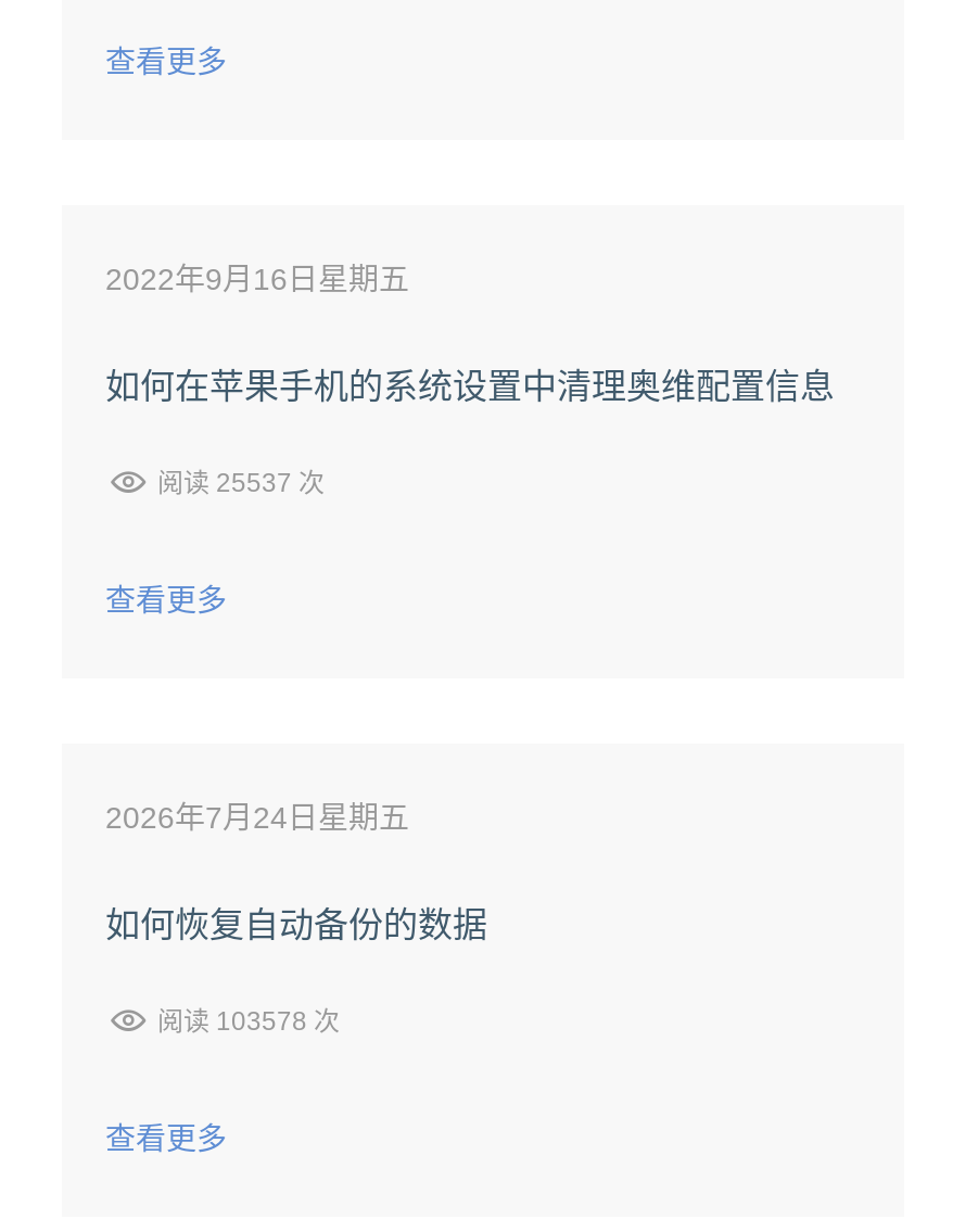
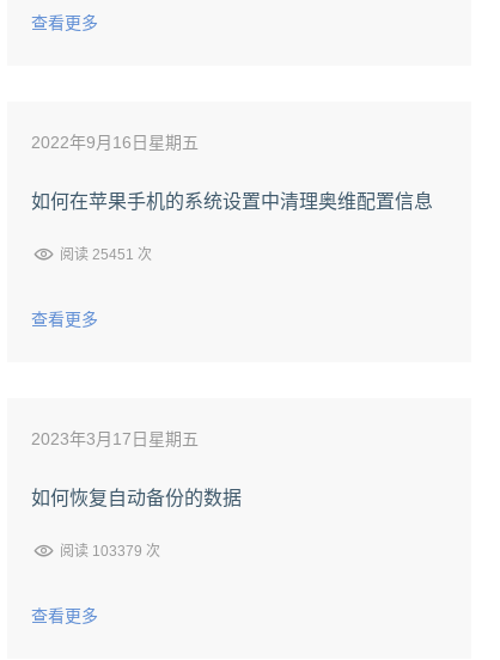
[157,467,325,497] 阅读 25537 次 -> [60,246,152,262] 阅读 25451 次
[105,800,409,835] 2026年7月24日星期五 -> [31,429,199,448] 2023年3月17日星期五
[157,1005,340,1036] 阅读 103578 次 -> [60,542,160,559] 阅读 103379 次

